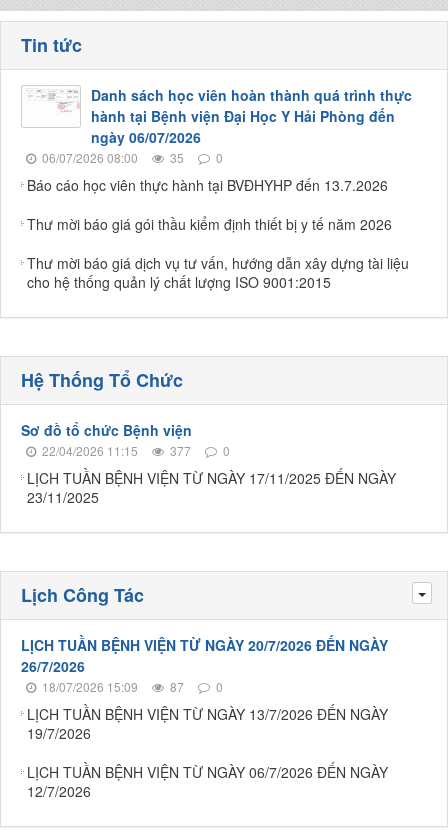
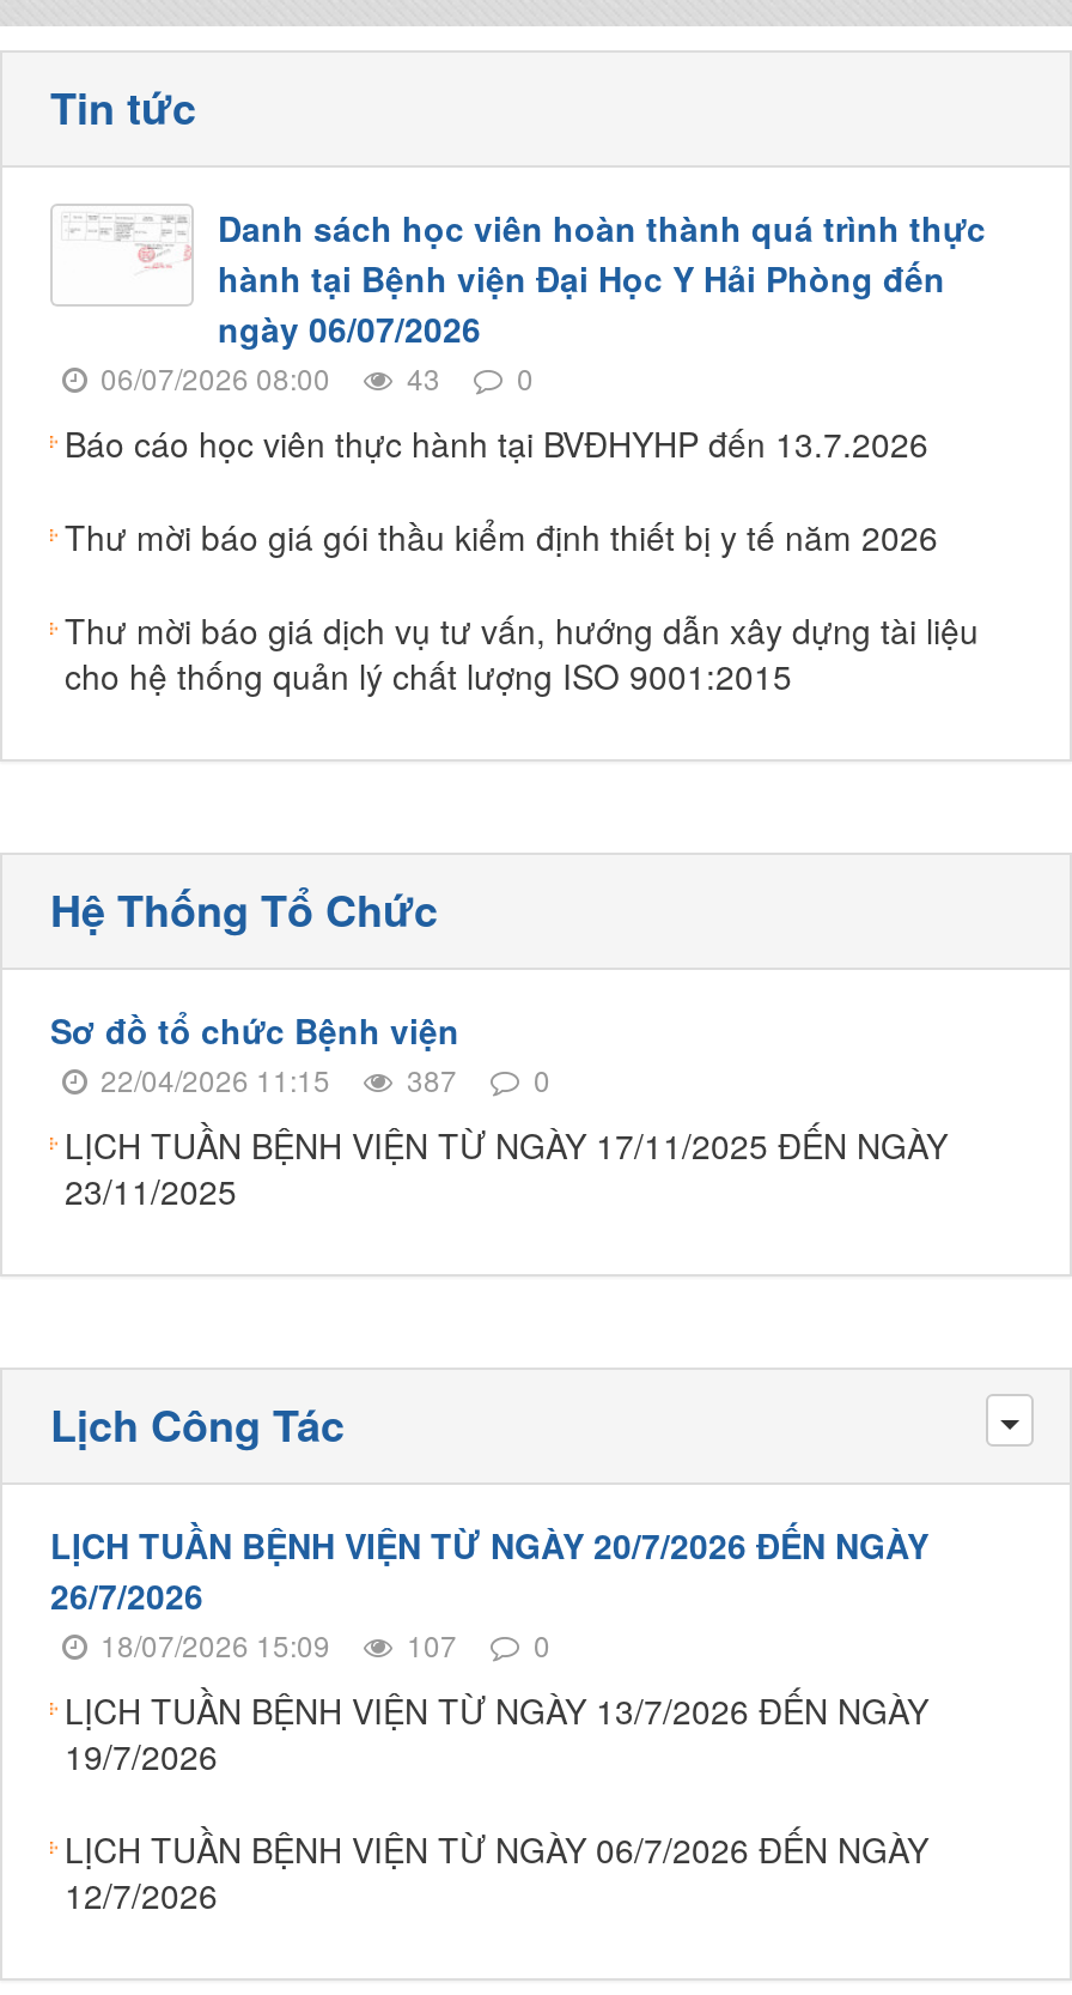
[39,149,223,166] 06/07/2026 08:00 35 0 -> [93,357,534,398] 06/07/2026 08:00 43 0
[39,442,230,459] 22/04/2026 11:15 377 0 -> [93,1059,550,1099] 22/04/2026 11:15 387 0
[39,678,223,695] 18/07/2026 15:09 87 0 -> [93,1624,550,1664] 18/07/2026 15:09 107 0

